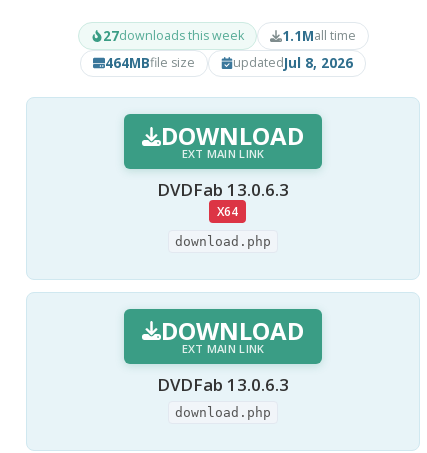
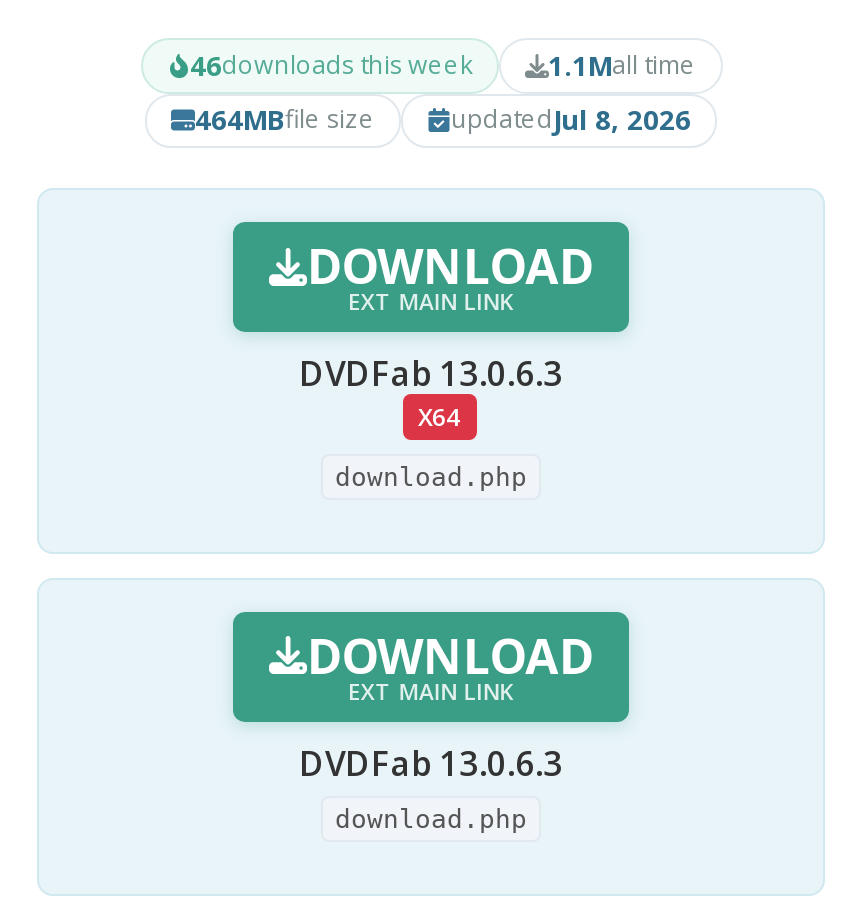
[102,26,243,45] 27downloads this week -> [190,46,472,84] 46downloads this week

